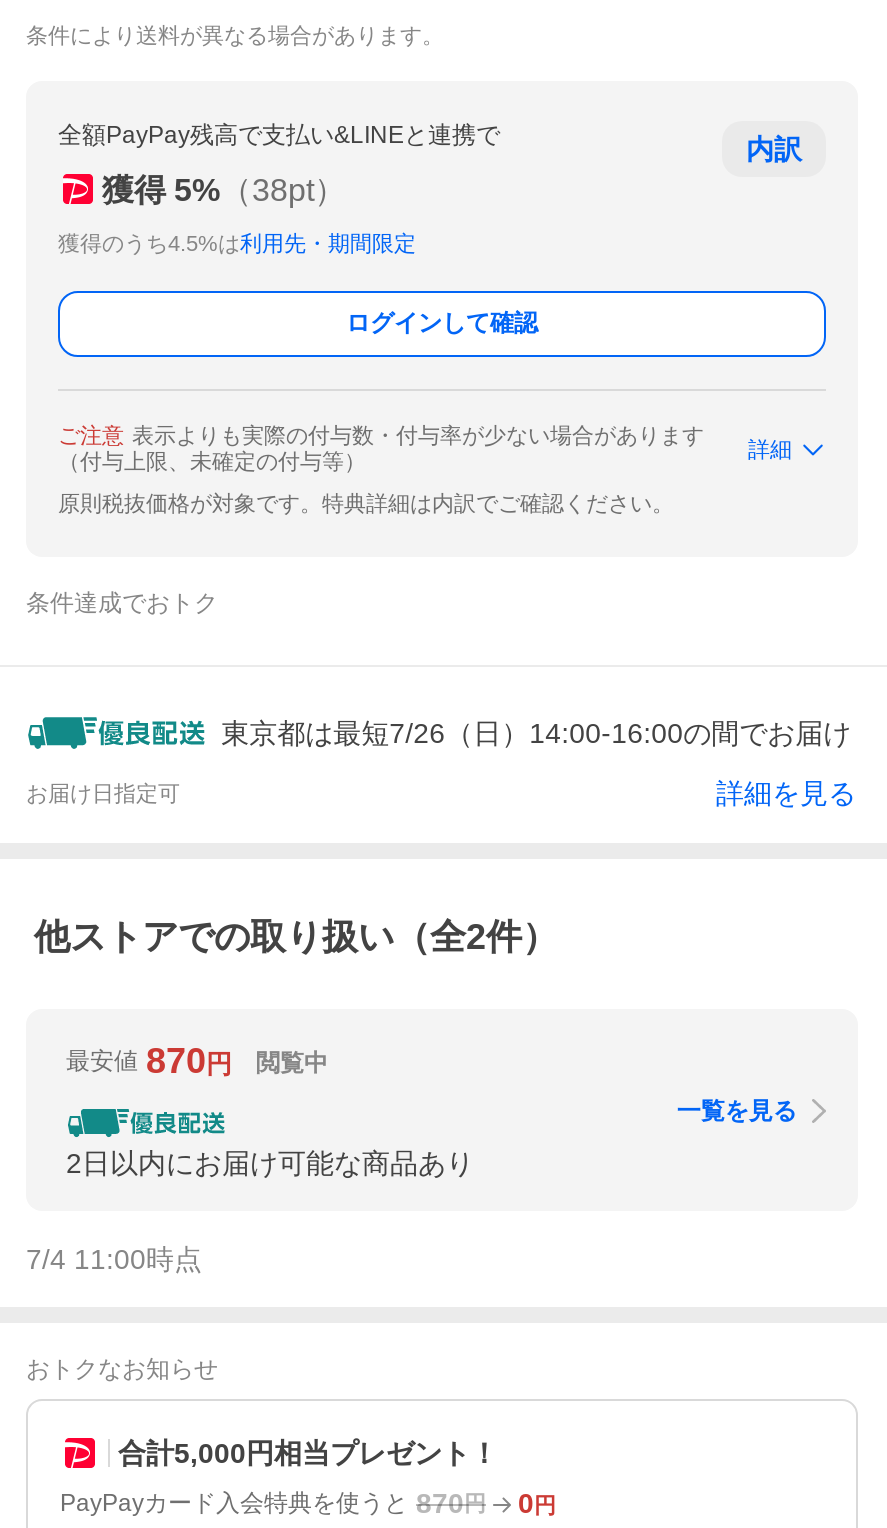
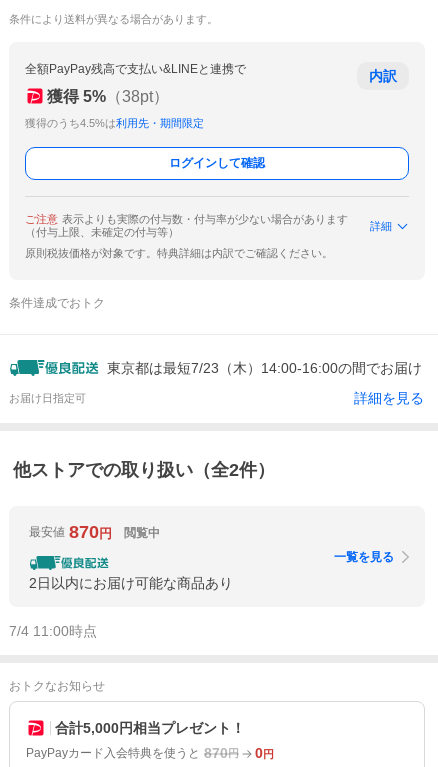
[221,717,851,749] 東京都は最短7/26（日）14:00-16:00の間でお届け -> [107,360,422,376] 東京都は最短7/23（木）14:00-16:00の間でお届け

